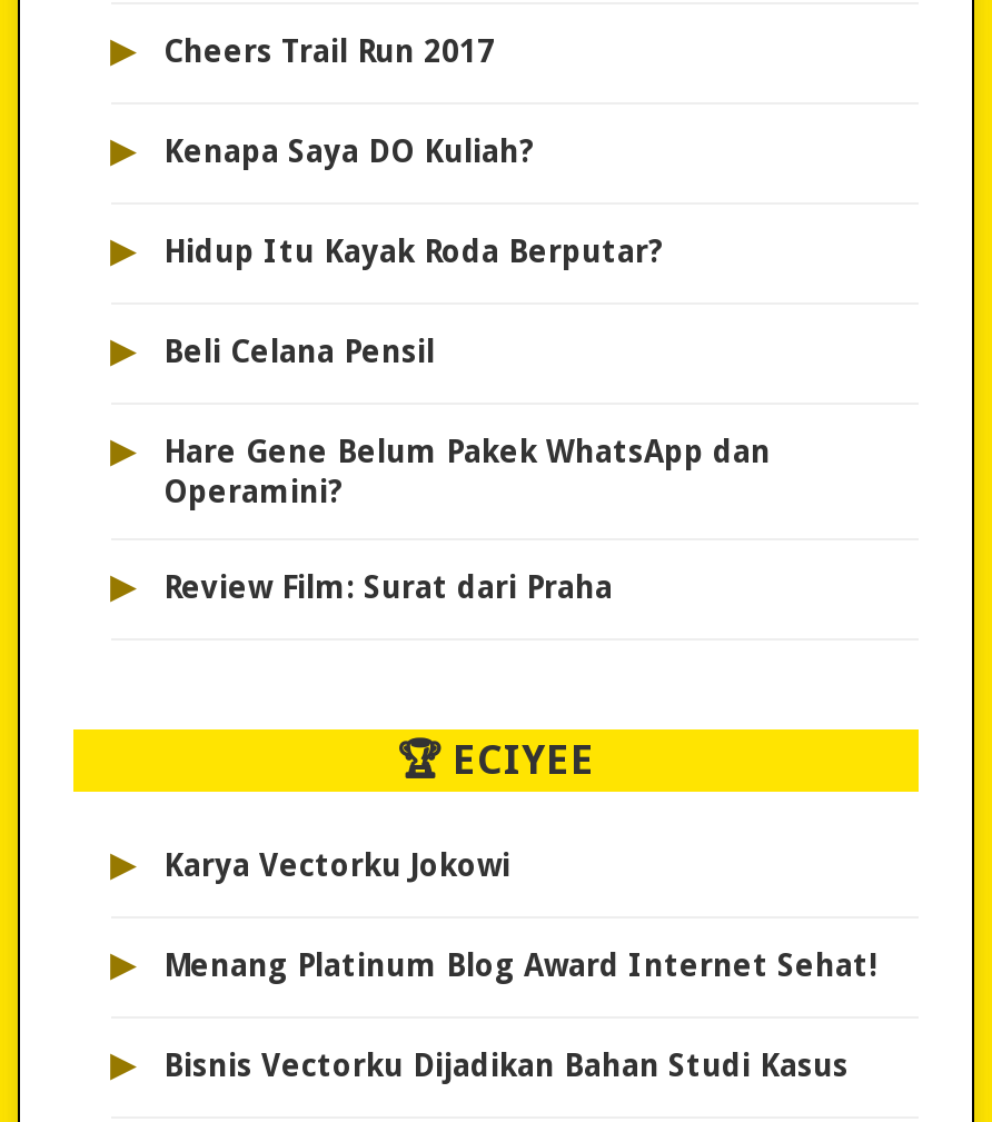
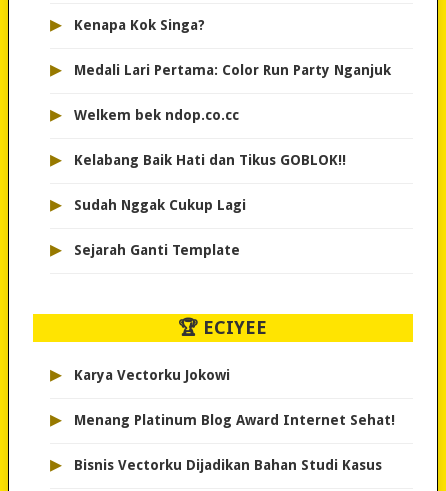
[163,33,495,68] Cheers Trail Run 2017 -> [73,17,204,33] Kenapa Kok Singa?
[163,133,535,168] Kenapa Saya DO Kuliah? -> [73,62,390,78] Medali Lari Pertama: Color Run Party Nganjuk
[163,233,664,268] Hidup Itu Kayak Roda Berputar? -> [73,107,238,123] Welkem bek ndop.co.cc
[163,333,435,369] Beli Celana Pensil -> [73,152,345,168] Kelabang Baik Hati dan Tikus GOBLOK!!
[163,433,771,509] Hare Gene Belum Pakek WhatsApp dan | Operamini? -> [73,197,245,213] Sudah Nggak Cukup Lagi
[163,569,613,604] Review Film: Surat dari Praha -> [73,242,239,258] Sejarah Ganti Template

